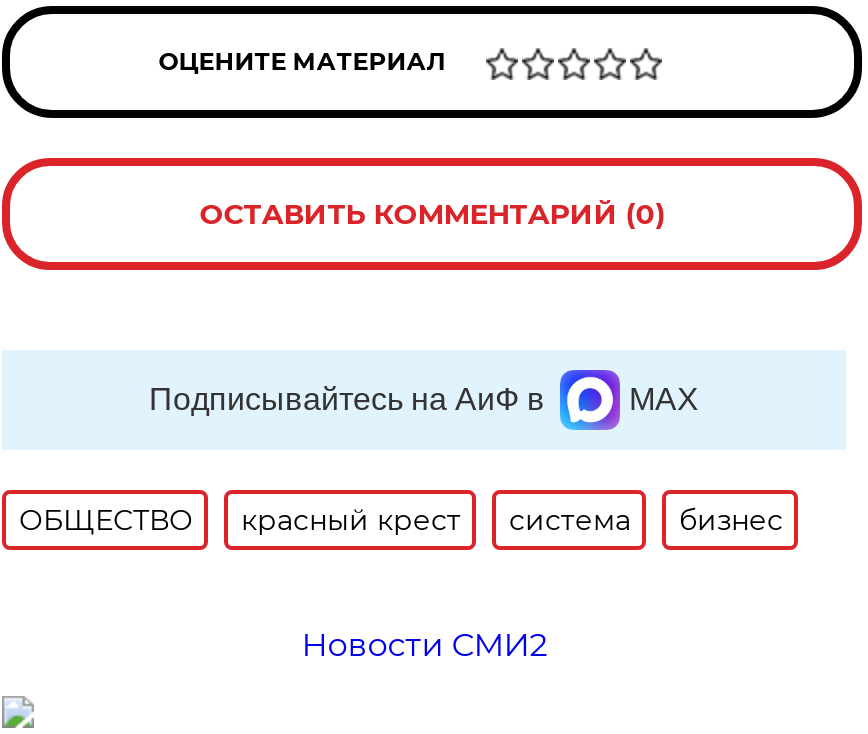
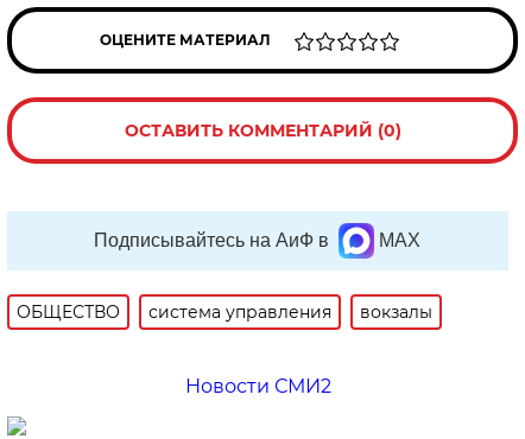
[241,502,783,538] красный крест | система | бизнес -> [149,301,433,323] система управления | вокзалы

